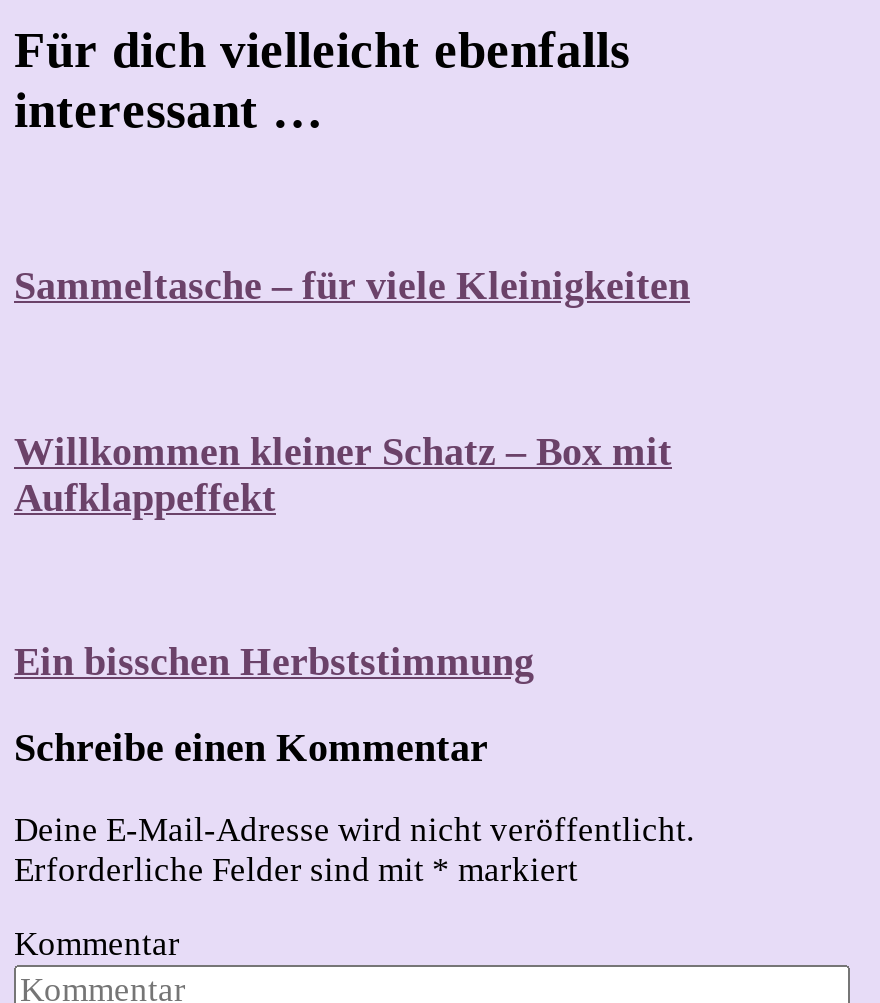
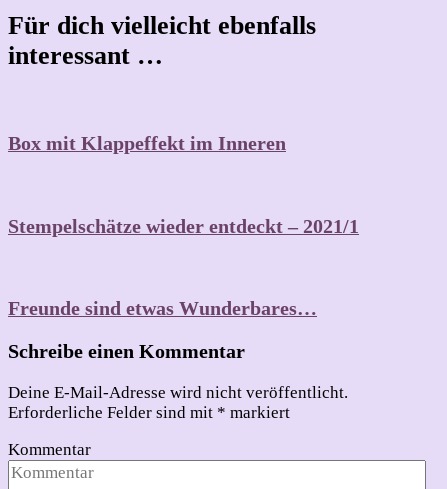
[14,263,690,307] Sammeltasche – für viele Kleinigkeiten -> [8,132,286,154] Box mit Klappeffekt im Inneren
[14,428,672,518] Willkommen kleiner Schatz – Box mit | Aufklappeffekt -> [8,215,359,237] Stempelschätze wieder entdeckt – 2021/1
[14,640,534,684] Ein bisschen Herbststimmung -> [8,297,317,319] Freunde sind etwas Wunderbares…

